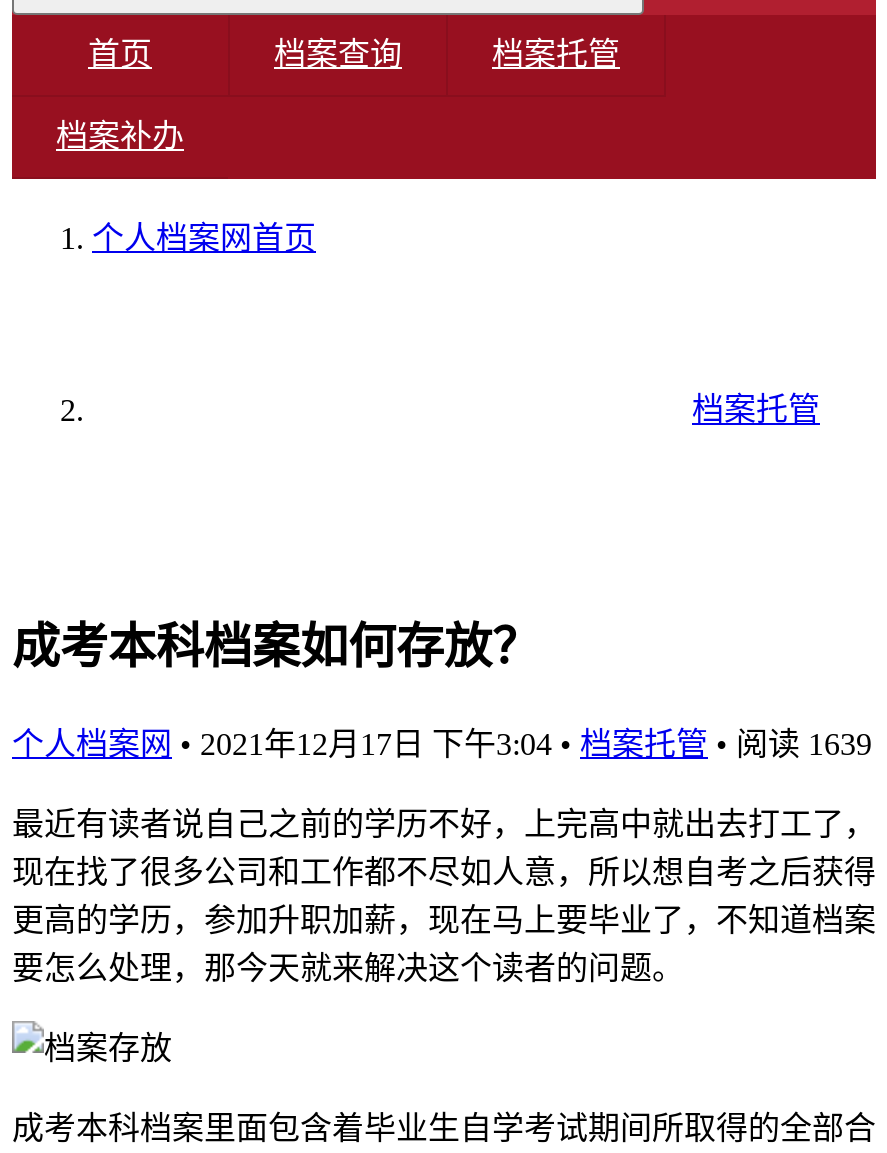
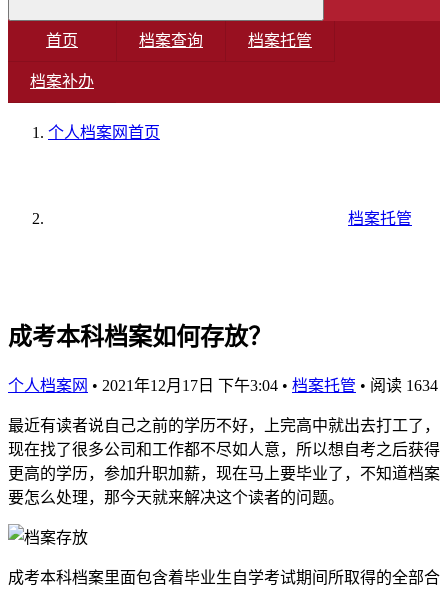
[12,727,872,761] 个人档案网 • 2021年12月17日 下午3:04 • 档案托管 • 阅读 1639 -> [8,377,438,394] 个人档案网 • 2021年12月17日 下午3:04 • 档案托管 • 阅读 1634

